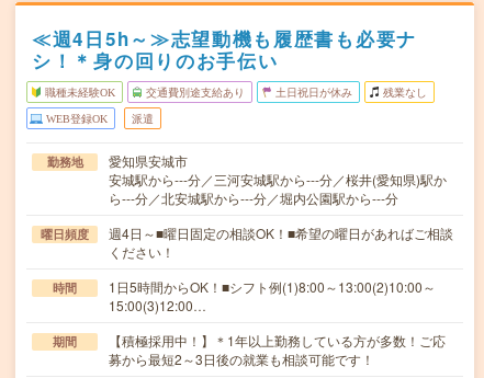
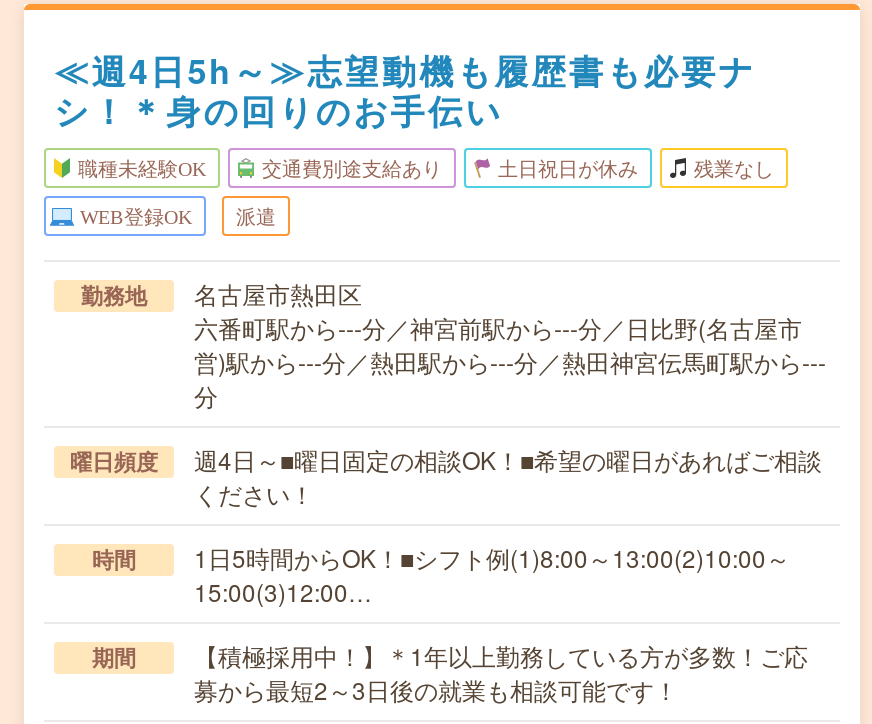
[109,151,447,207] 愛知県安城市 | 安城駅から---分／三河安城駅から---分／桜井(愛知県)駅か | ら---分／北安城駅から---分／堀内公園駅から---分 -> [194,276,826,412] 名古屋市熱田区 | 六番町駅から---分／神宮前駅から---分／日比野(名古屋市 | 営)駅から---分／熱田駅から---分／熱田神宮伝馬町駅から--- | 分

